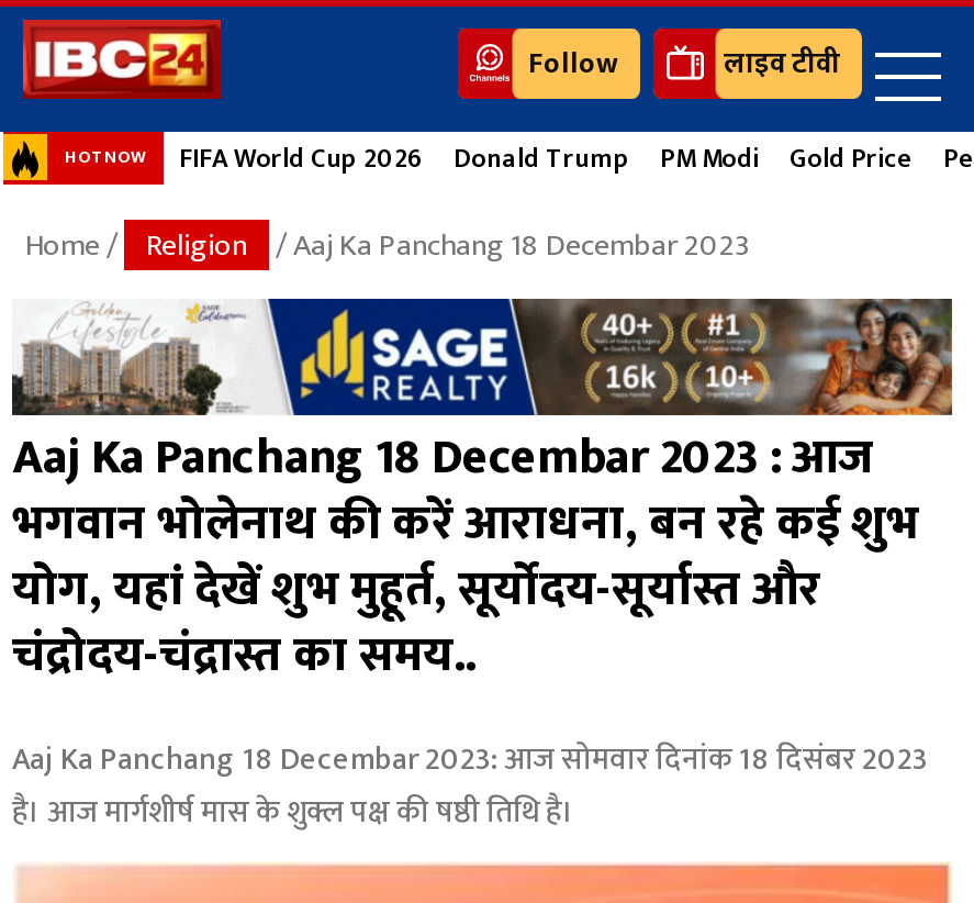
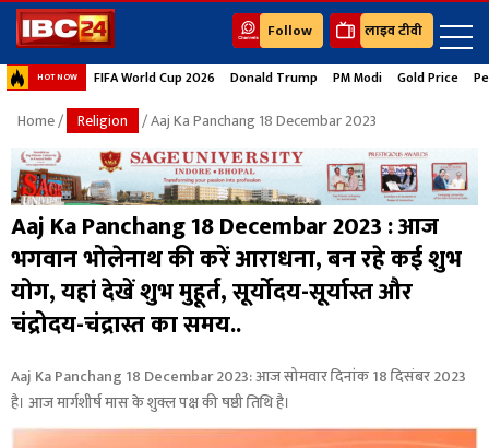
[10,297,954,417] [image] -> [11,148,478,205] [image]

